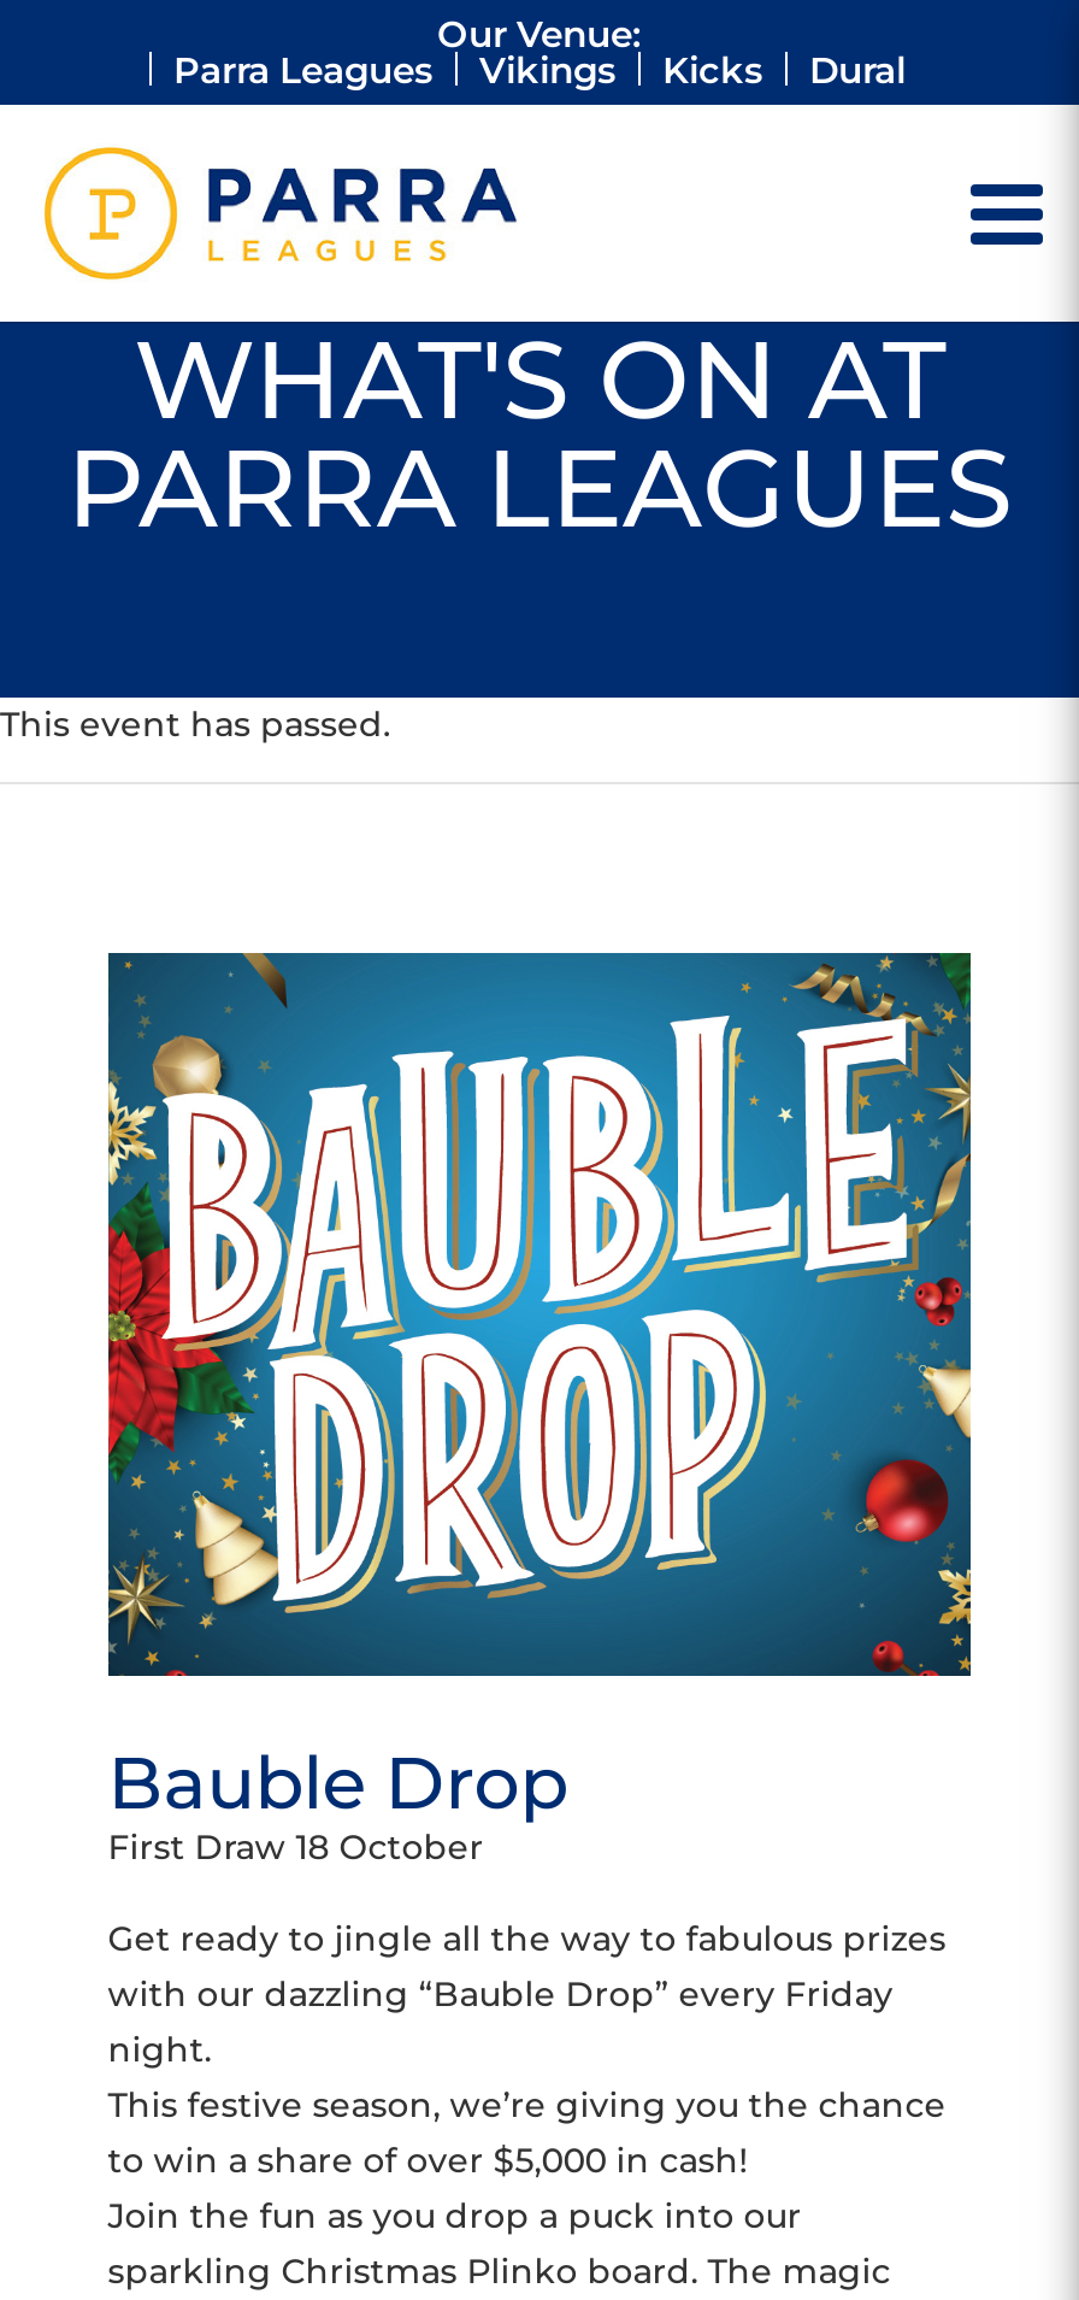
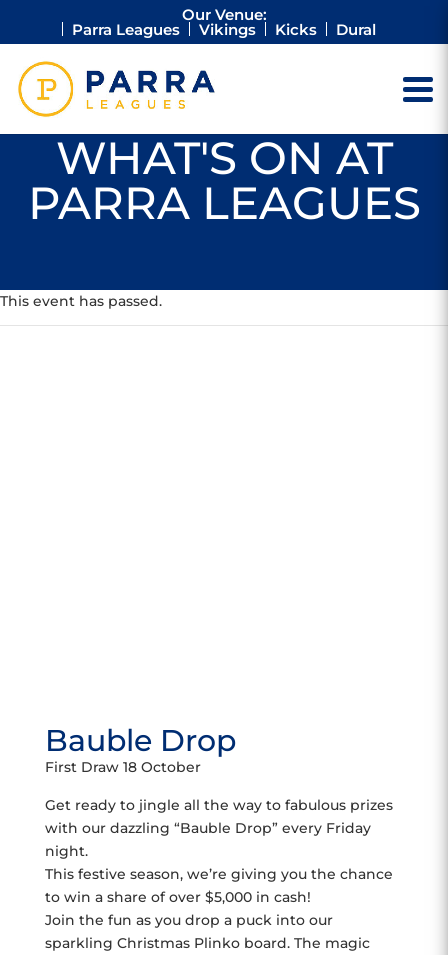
[106,951,973,1678] [image] -> none

